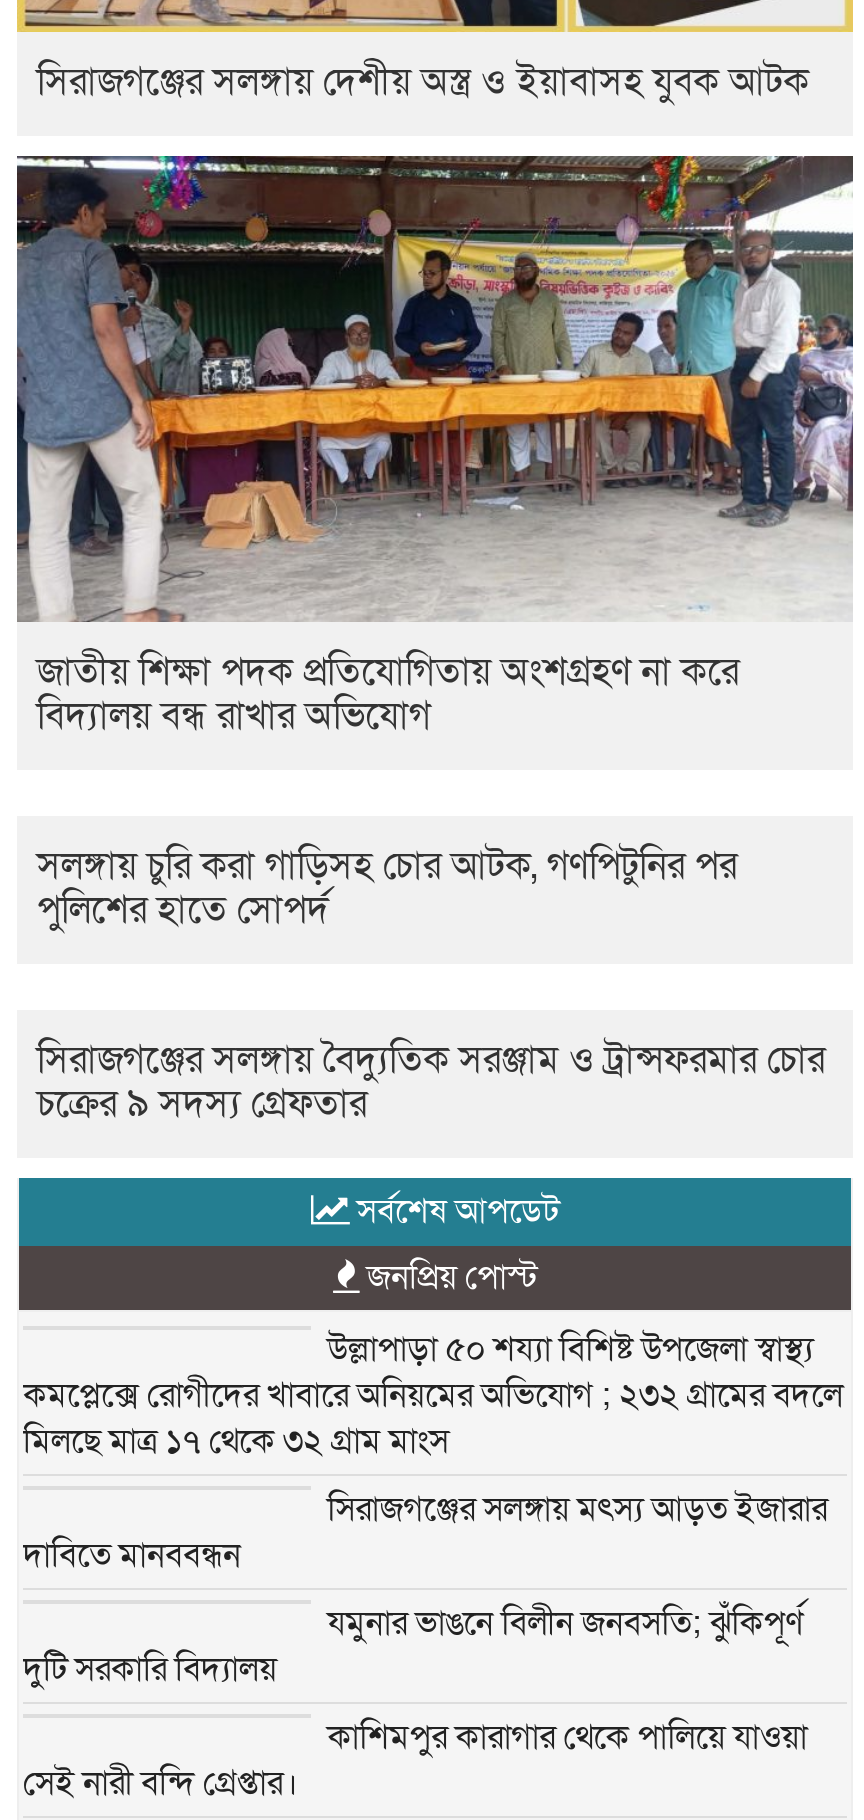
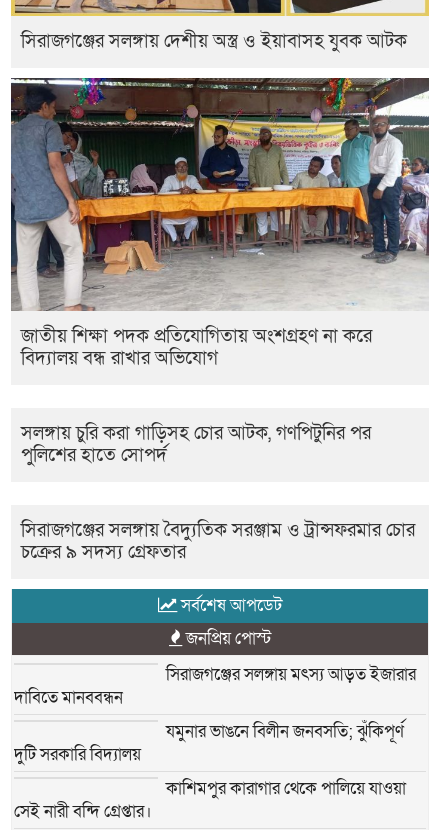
[23,1326,843,1464] উল্লাপাড়া ৫০ শয্যা বিশিষ্ট উপজেলা স্বাস্থ্য | কমপ্লেক্সে রোগীদের খাবারে অনিয়মের অভিযোগ ; ২৩২ গ্রামের বদলে | মিলছে মাত্র ১৭ থেকে ৩২ গ্রাম মাংস -> none

